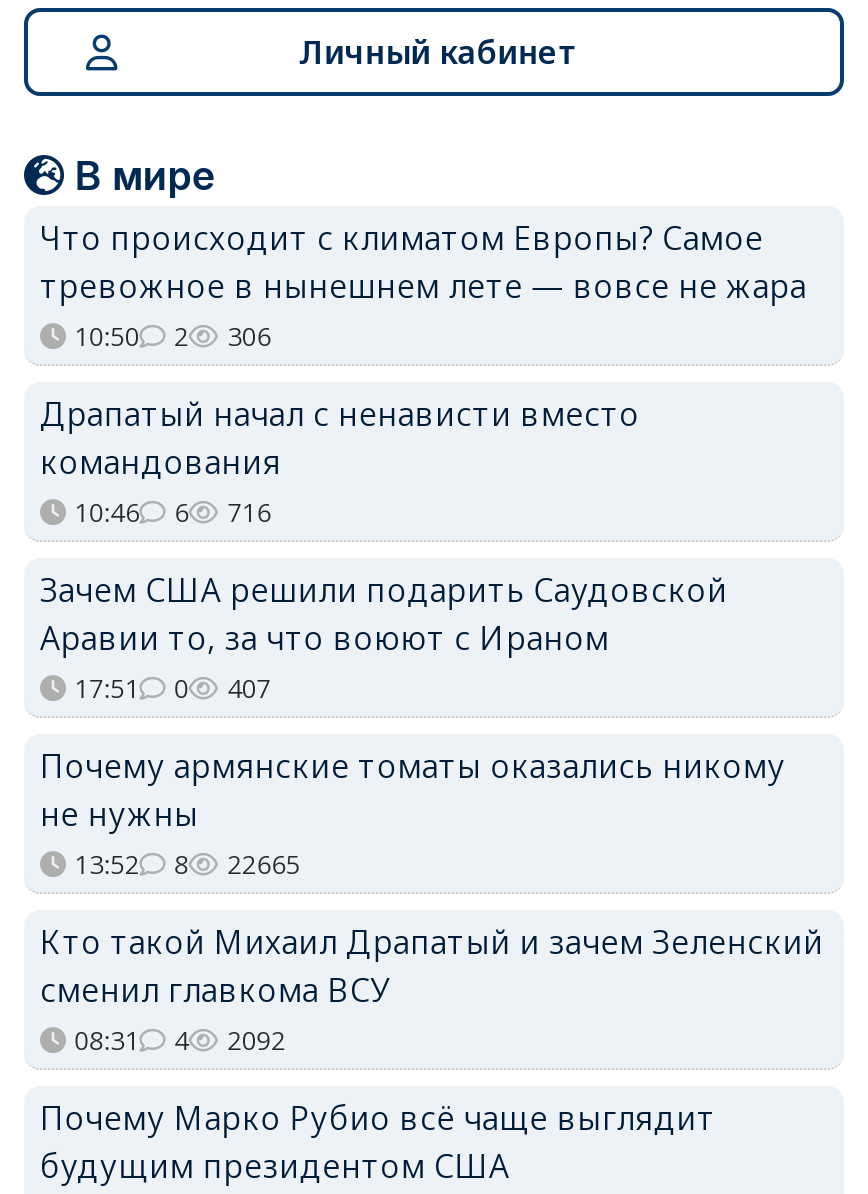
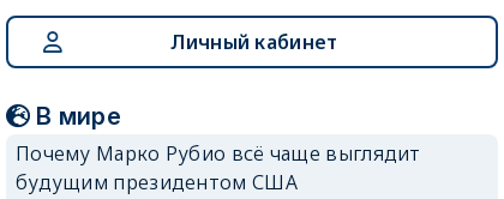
[40,216,824,1058] Что происходит с климатом Европы? Самое | тревожное в нынешнем лете — вовсе не жара | 10:50 | 2 | 306 | Драпатый начал с ненависти вместо | командования | 10:46 | 6 | 716 | Зачем США решили подарить Саудовской | Аравии то, за что воюют с Ираном | 17:51 | 0 | 407 | Почему армянские томаты оказались никому | не нужны | 13:52 | 8 | 22665 | Кто такой Михаил Драпатый и зачем Зеленский | сменил главкома ВСУ | 08:31 | 4 | 2092 -> none

